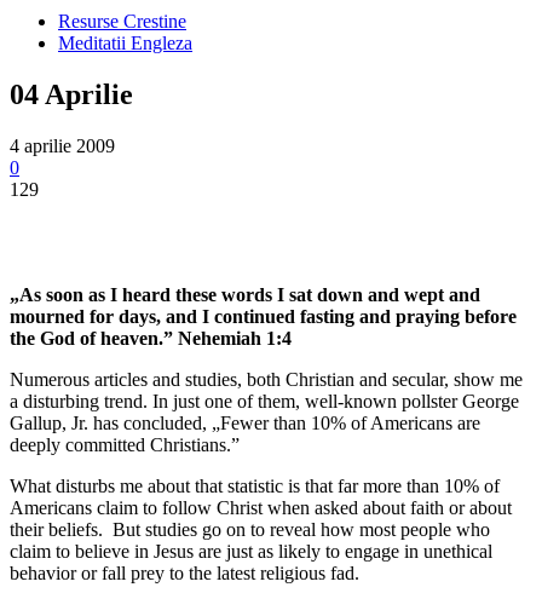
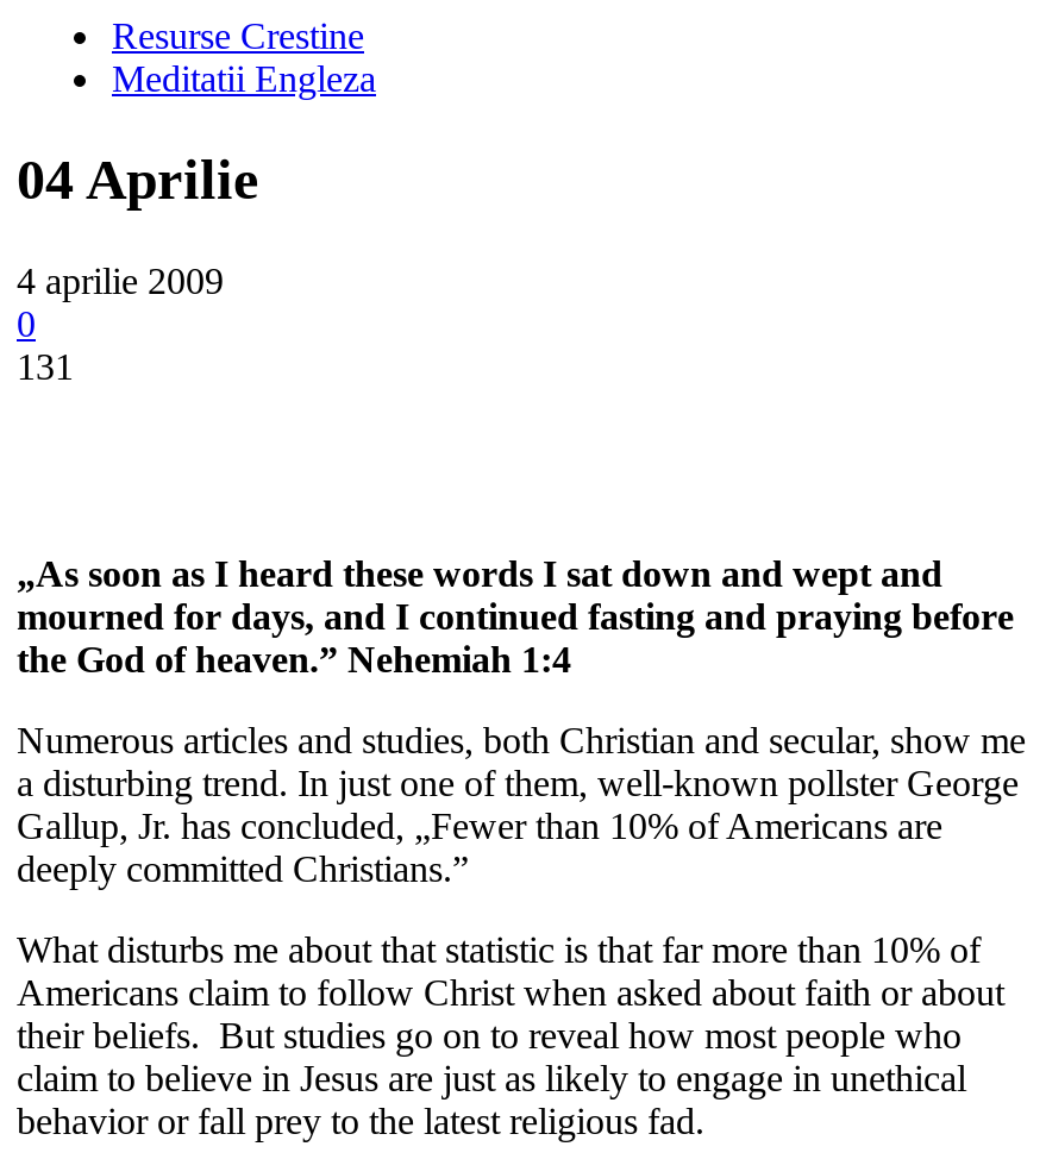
[10,179,39,199] 129 -> [17,346,74,386] 131

